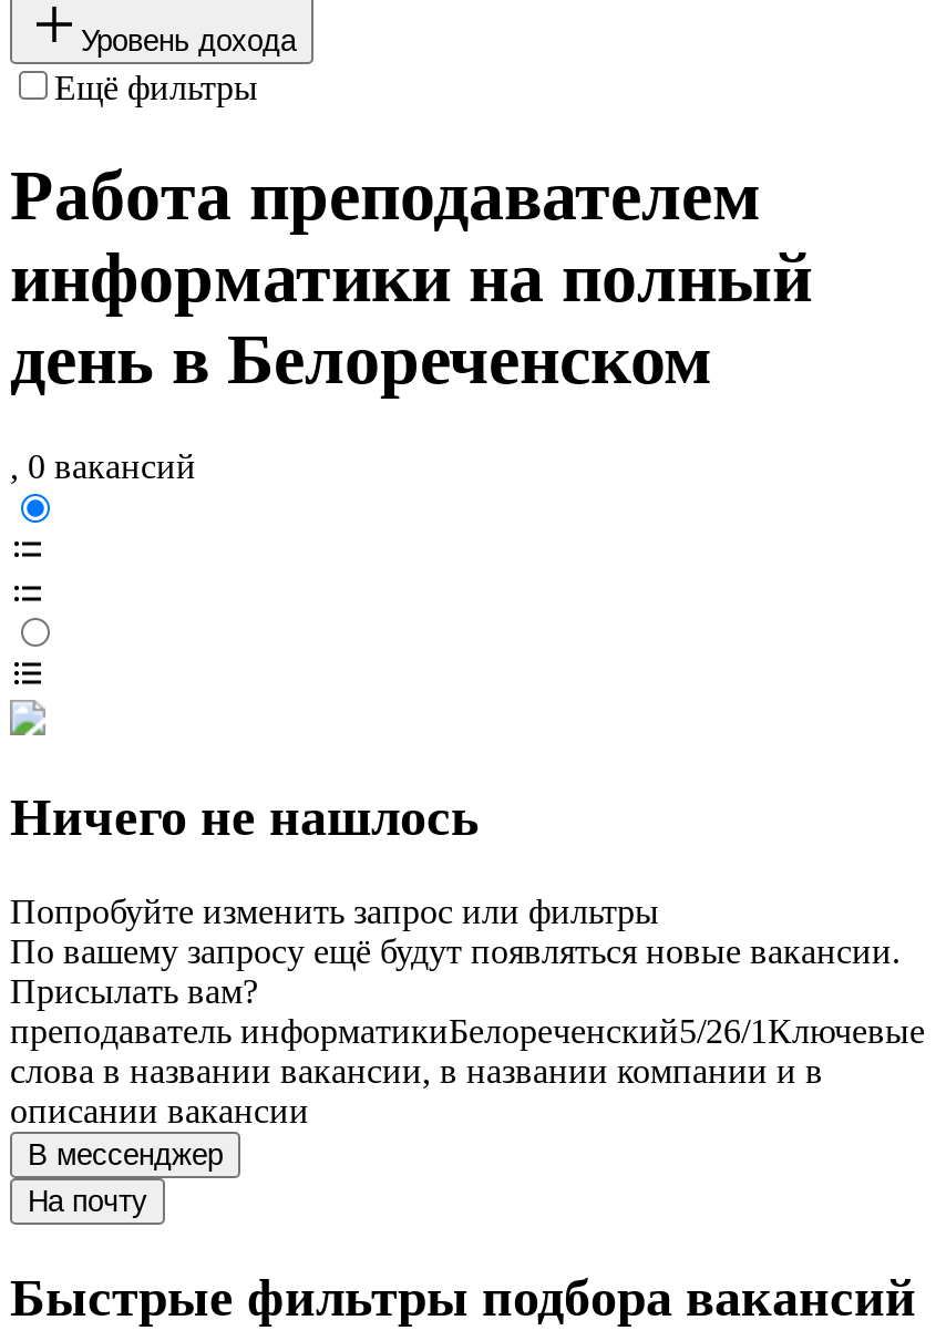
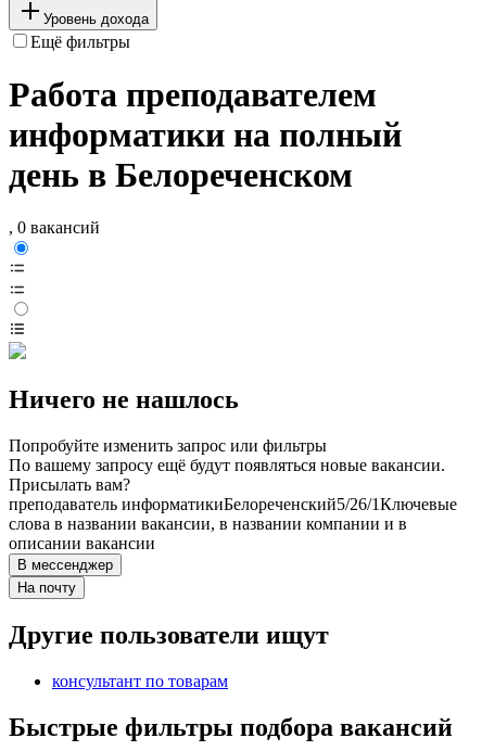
none -> [9,621,329,690] Другие пользователи ищут | консультант по товарам

